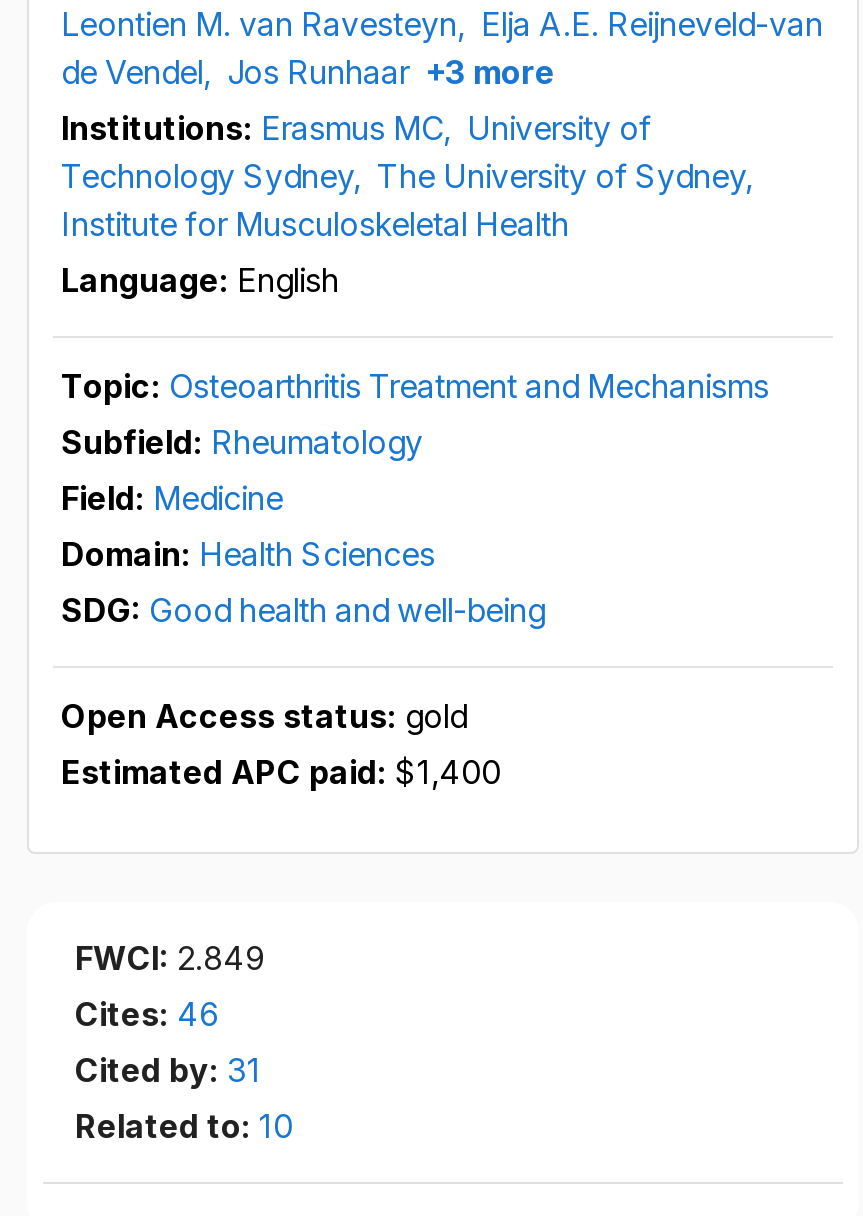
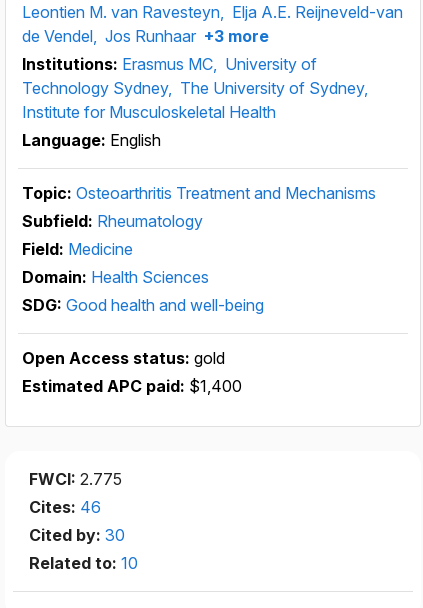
[75,938,265,978] FWCI: 2.849 -> [29,469,122,489] FWCI: 2.775
[75,1050,261,1090] Cited by: 31 -> [29,525,125,545] Cited by: 30

